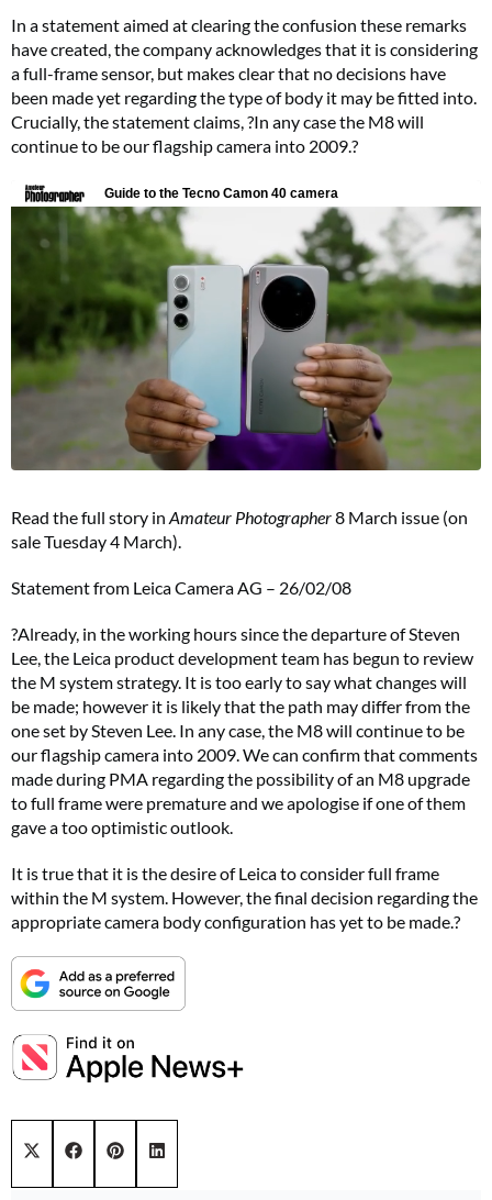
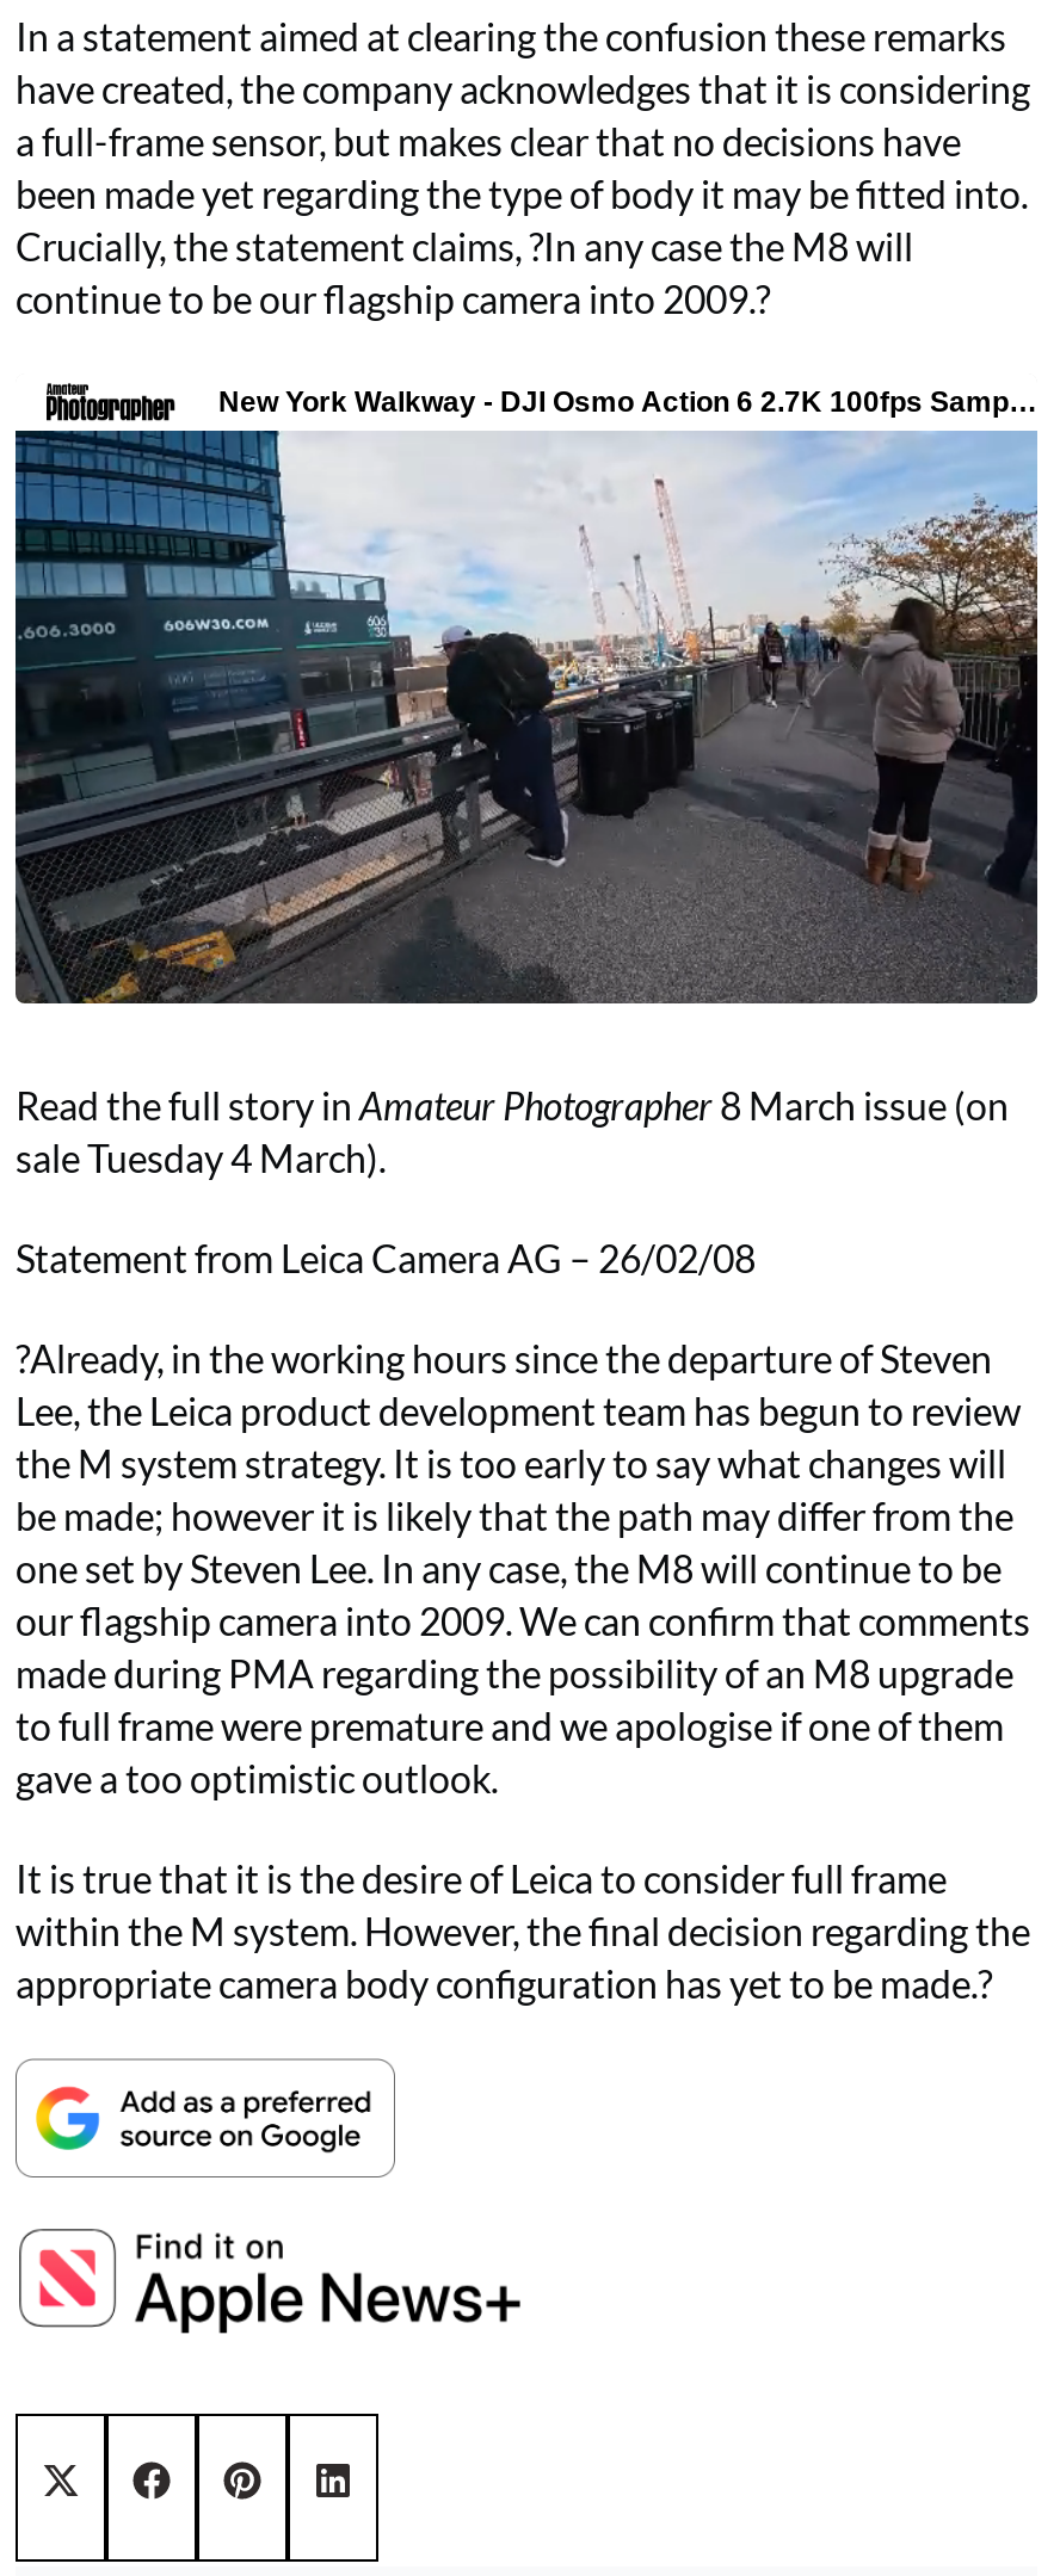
[10,187,482,470] [image] -> [13,388,1040,1006] [image]

